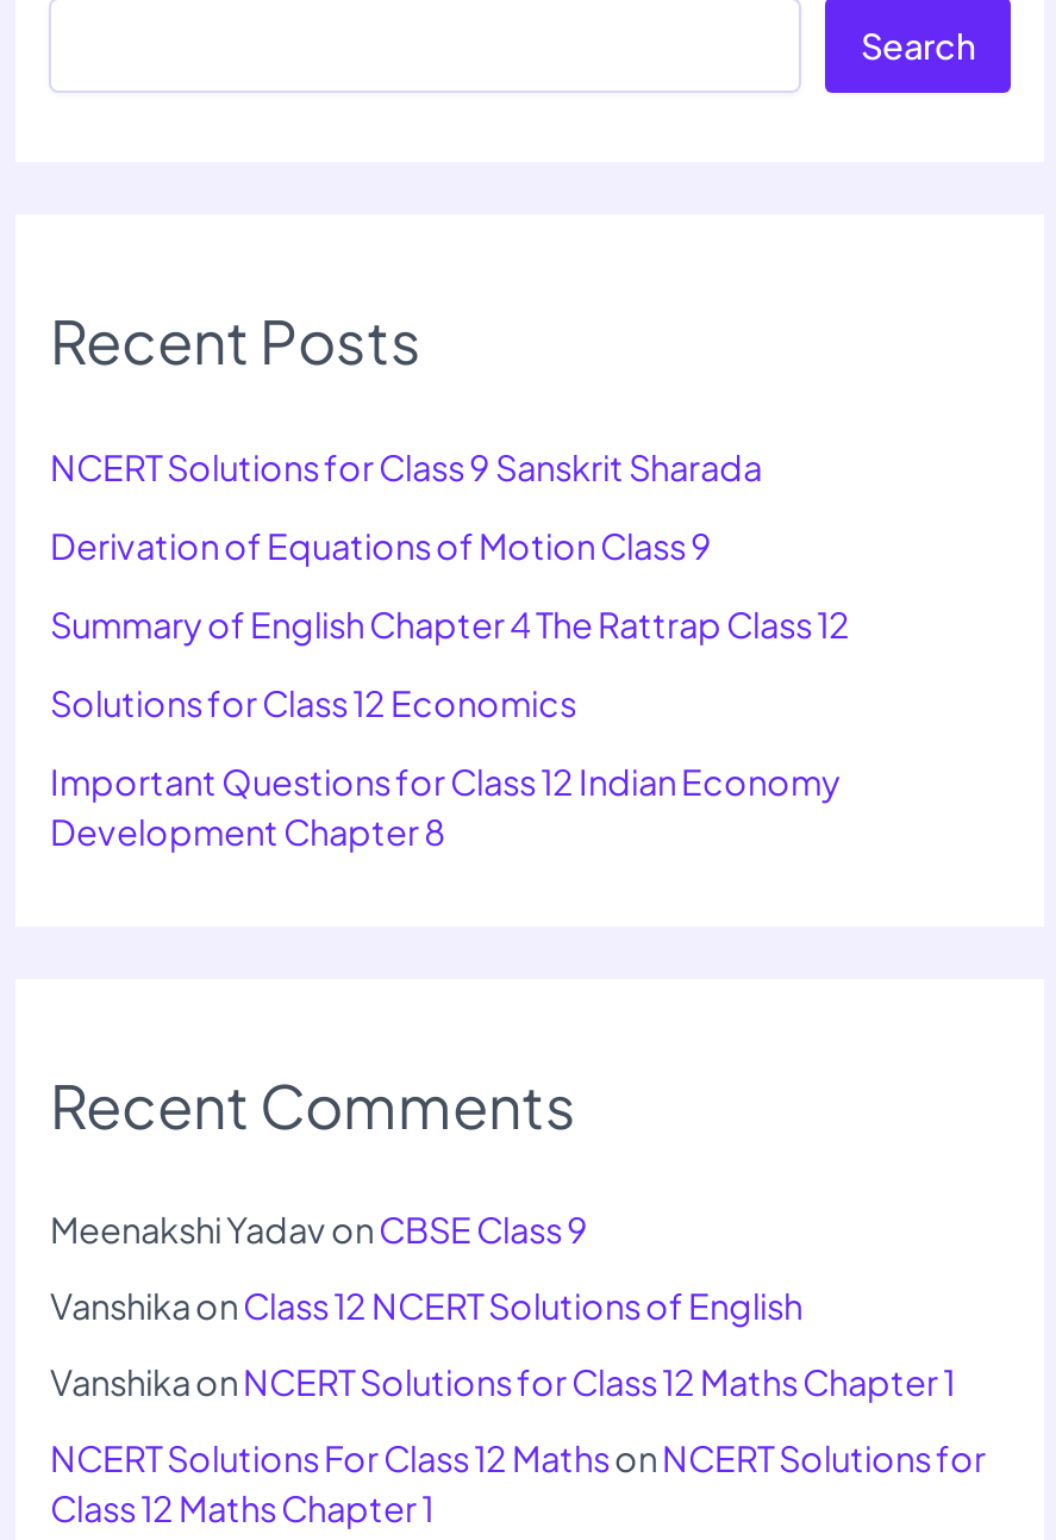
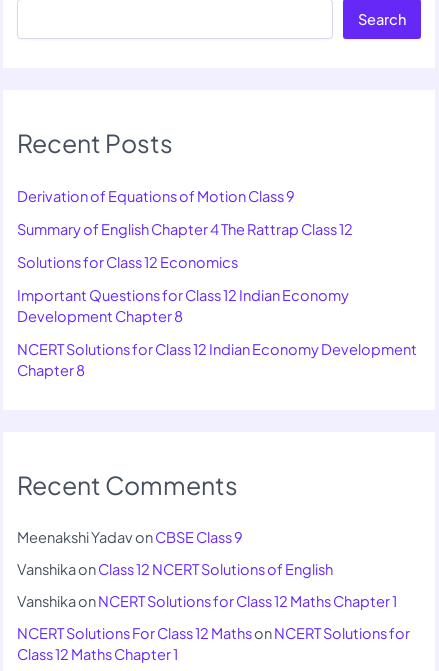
[50,445,762,488] NCERT Solutions for Class 9 Sanskrit Sharada -> none
moved [50,524,850,852] -> [17,187,353,325]: Derivation of Equations of Motion Class 9 | Summary of English Chapter 4 The Rattrap Class 12 | Solutions for Class 12 Economics | Important Questions for Class 12 Indian Economy | Development Chapter 8
none -> [17,340,417,379] NCERT Solutions for Class 12 Indian Economy Development | Chapter 8

